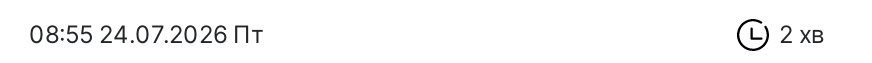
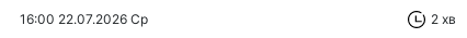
[29,19,263,49] 08:55 24.07.2026 Пт -> [20,11,148,27] 16:00 22.07.2026 Ср

